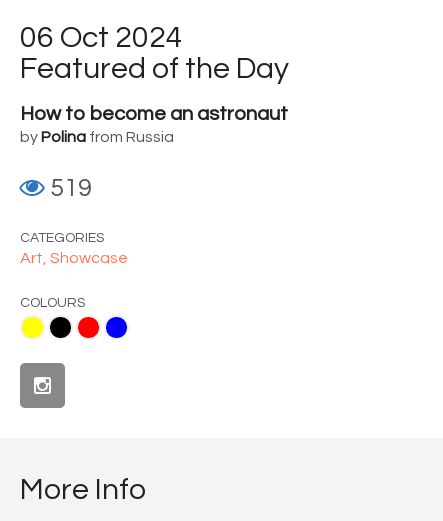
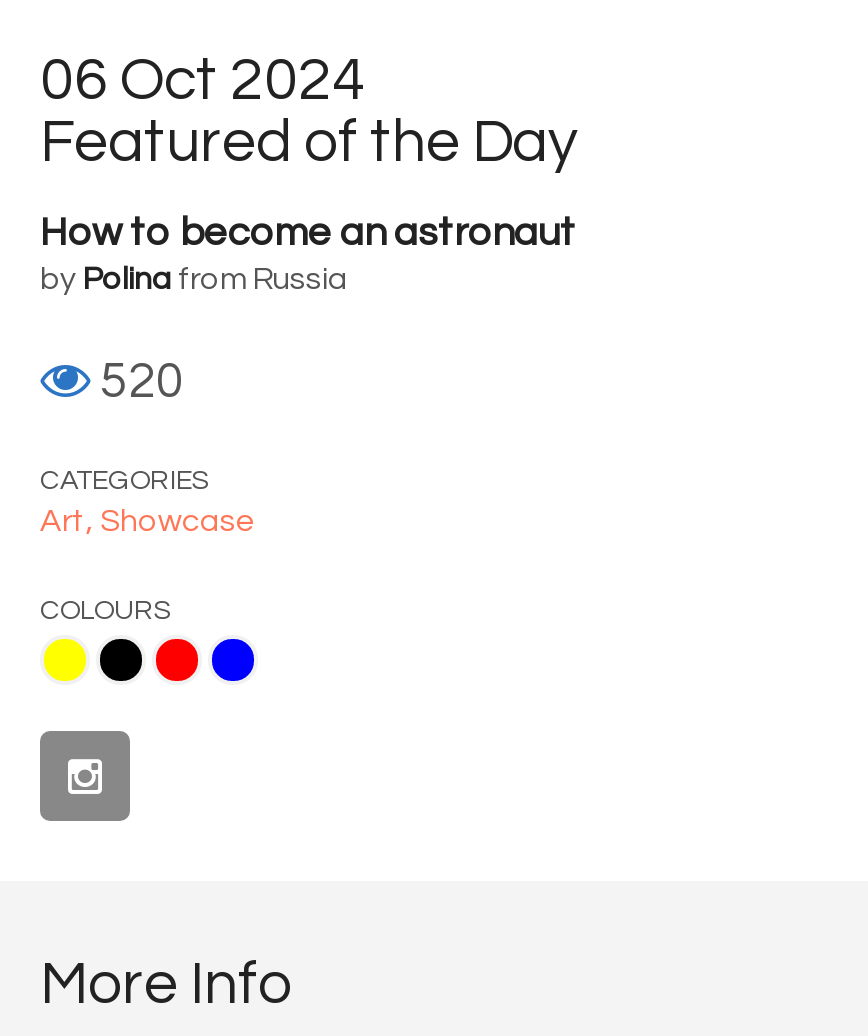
[45,175,92,201] 519 -> [90,355,184,407] 520

